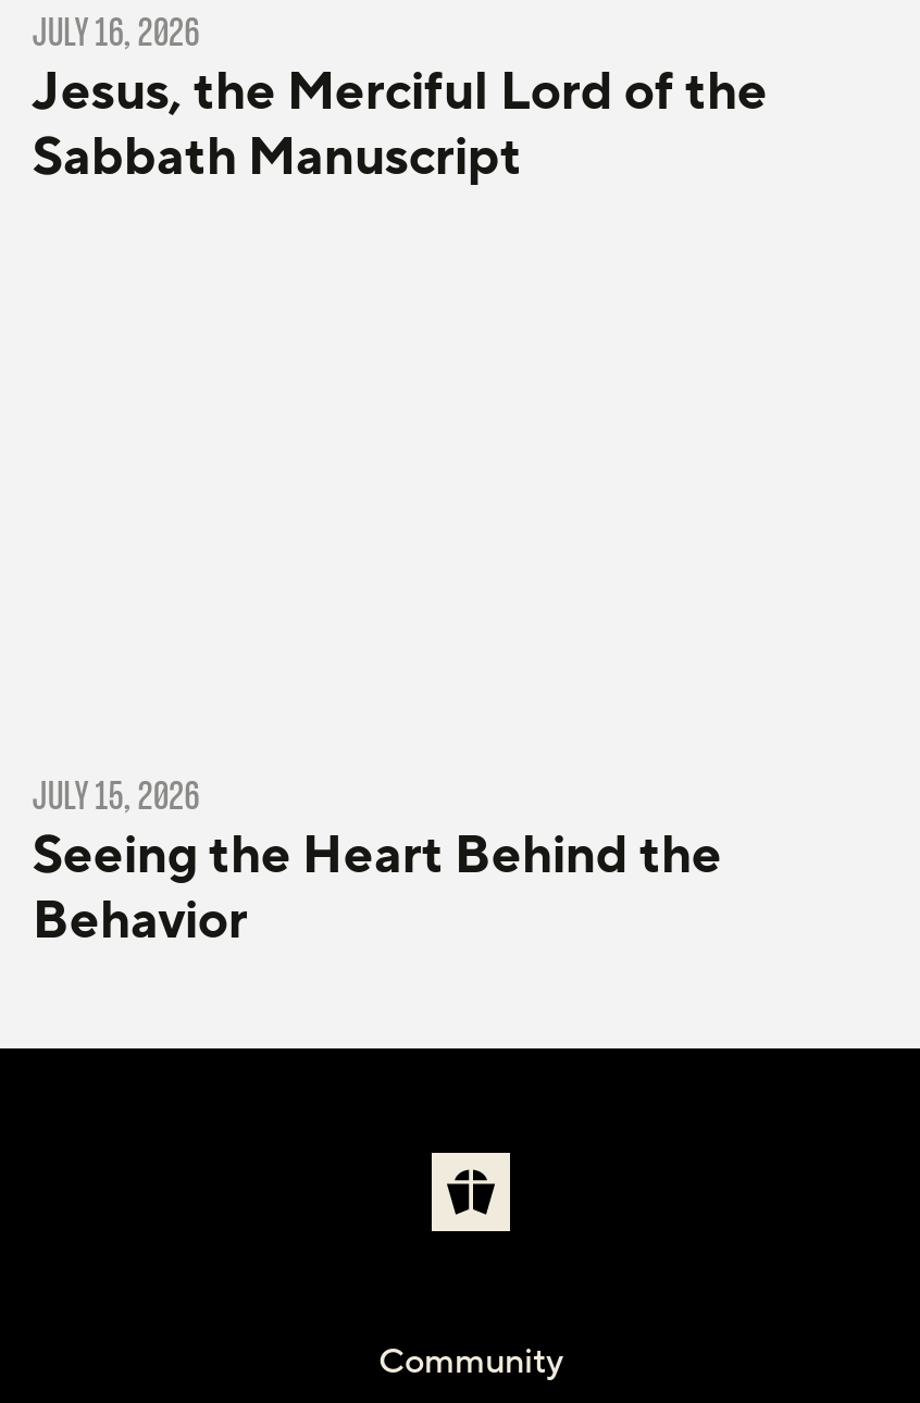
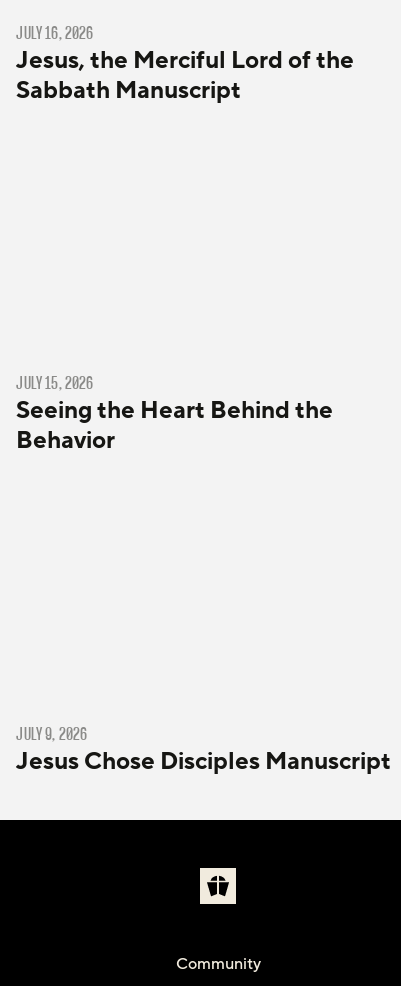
none -> [16,726,391,777] JULY 9, 2026 | Jesus Chose Disciples Manuscript

